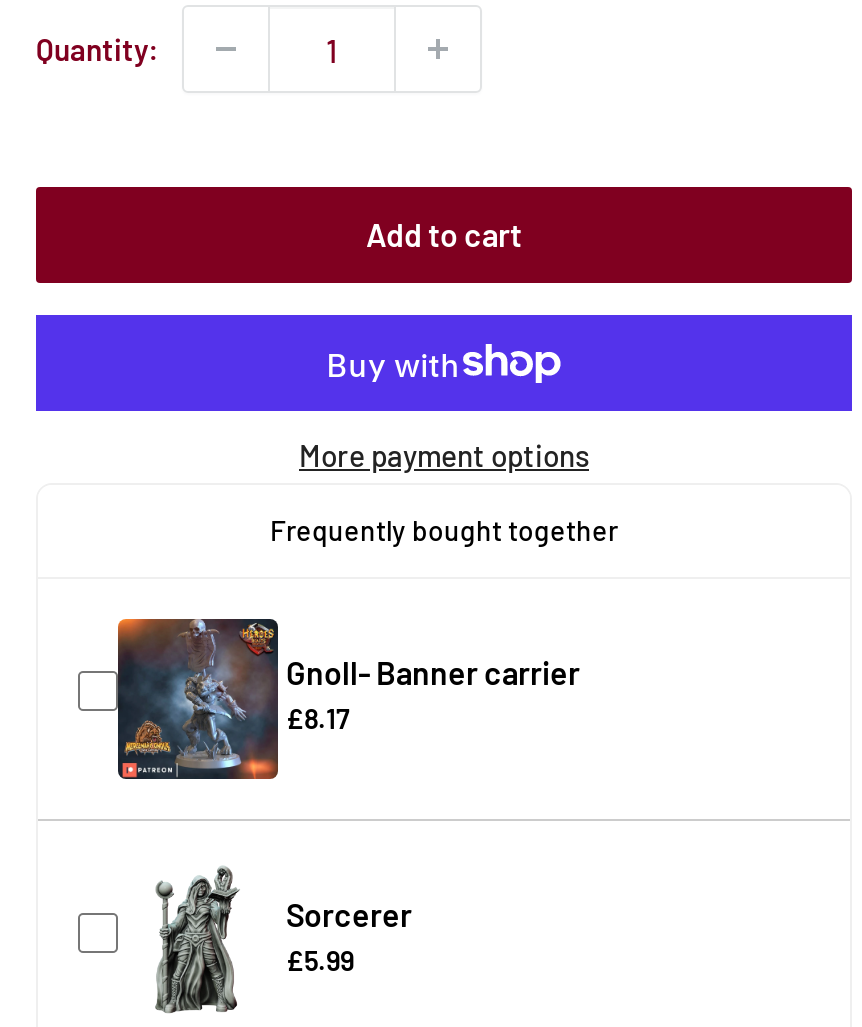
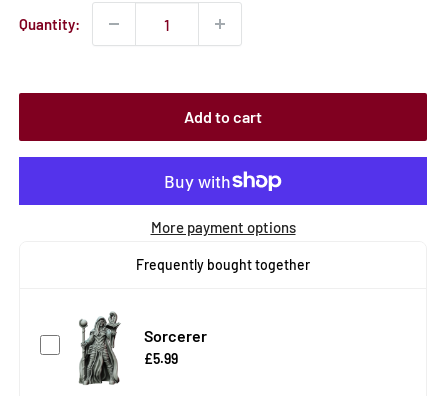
[116,617,580,781] [image] | Gnoll- Banner carrier | £8.17 -> none

